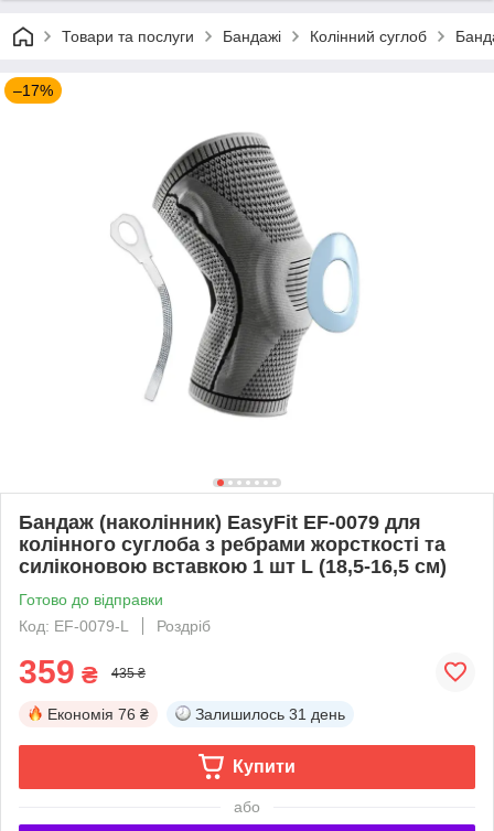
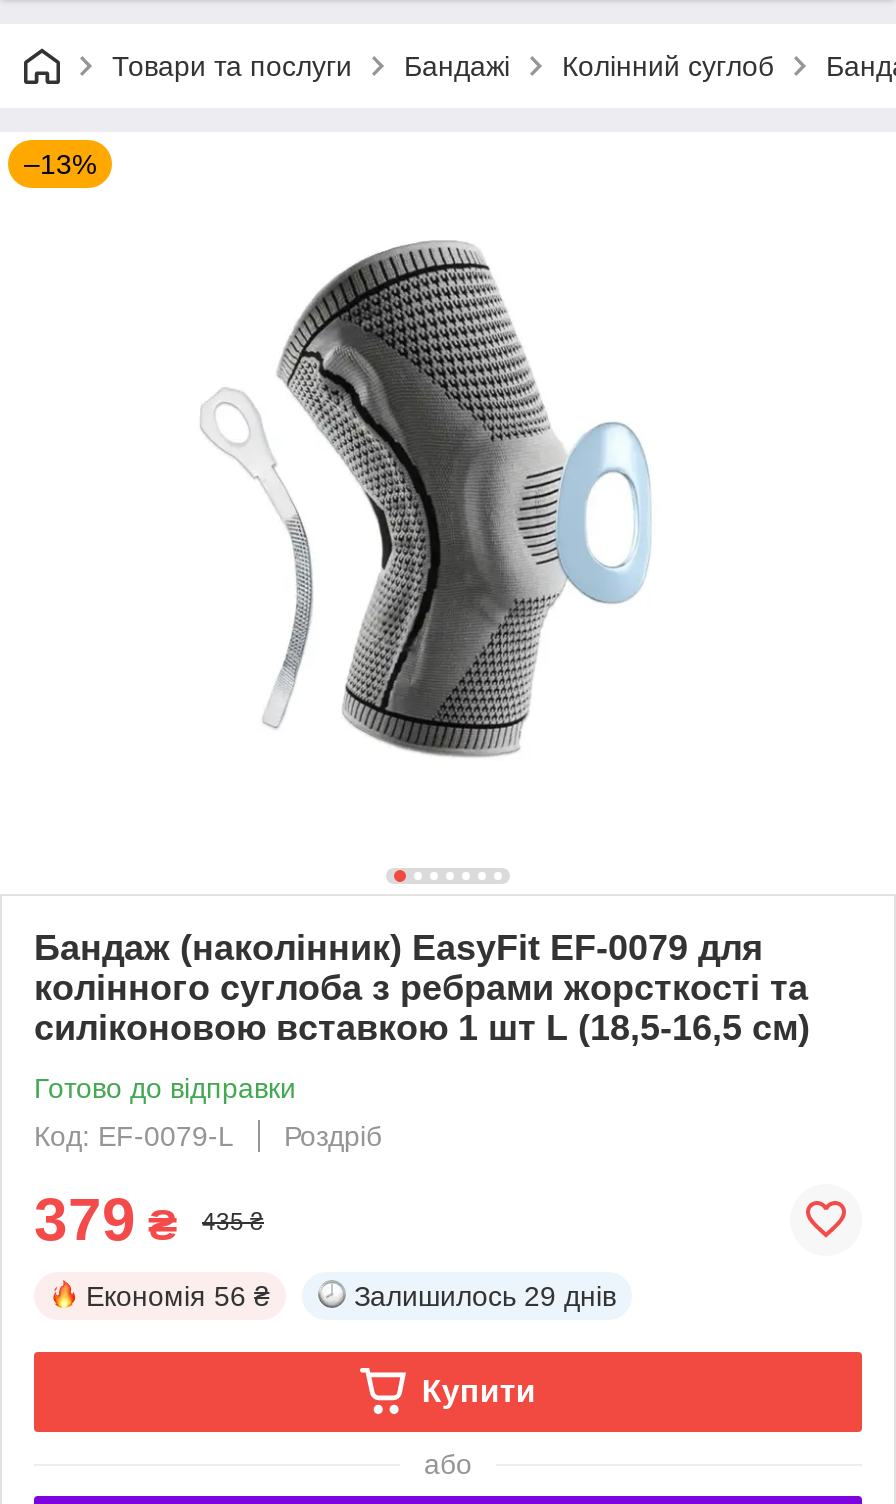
[13,82,53,99] –17% -> [24,148,96,180] –13%
[19,653,98,690] 359 ₴ -> [34,1186,178,1252] 379 ₴
[47,705,149,723] Економія 76 ₴ -> [86,1280,270,1312] Економія 56 ₴
[195,705,345,723] Залишилось 31 день -> [354,1280,616,1312] Залишилось 29 днів

